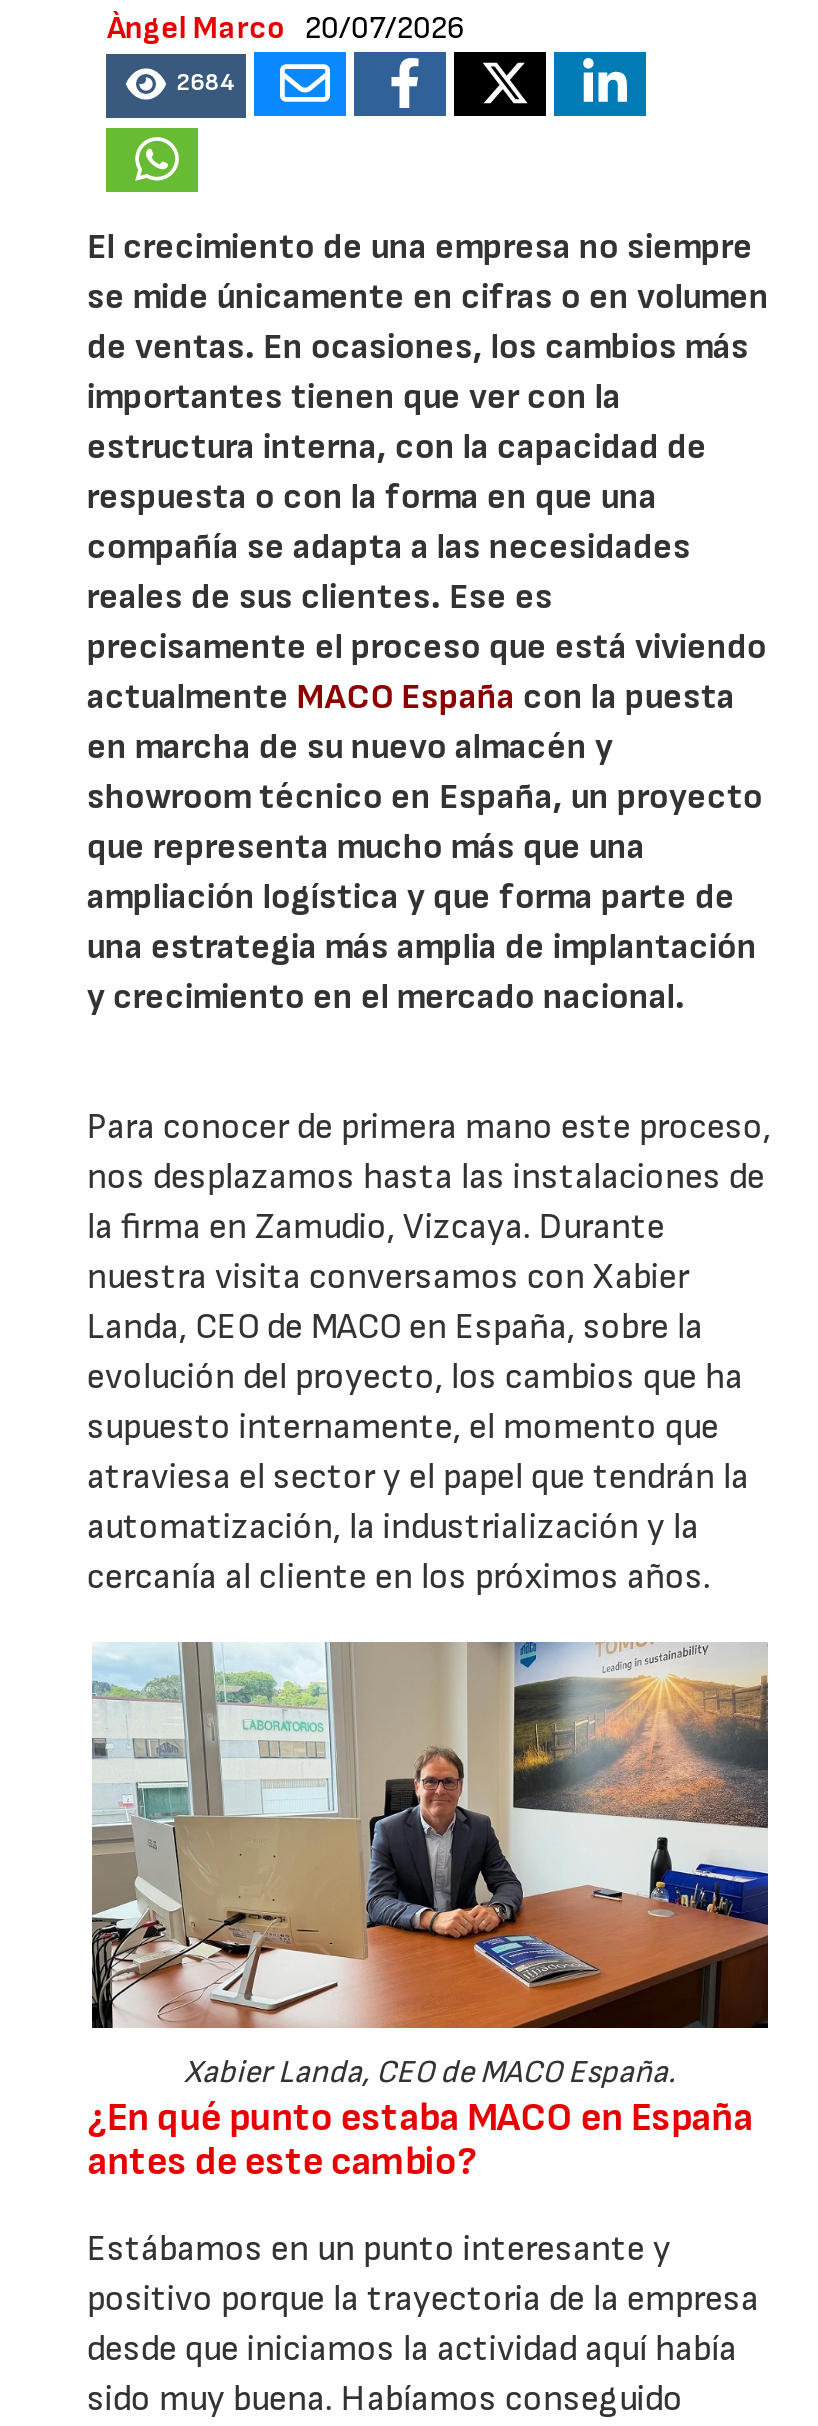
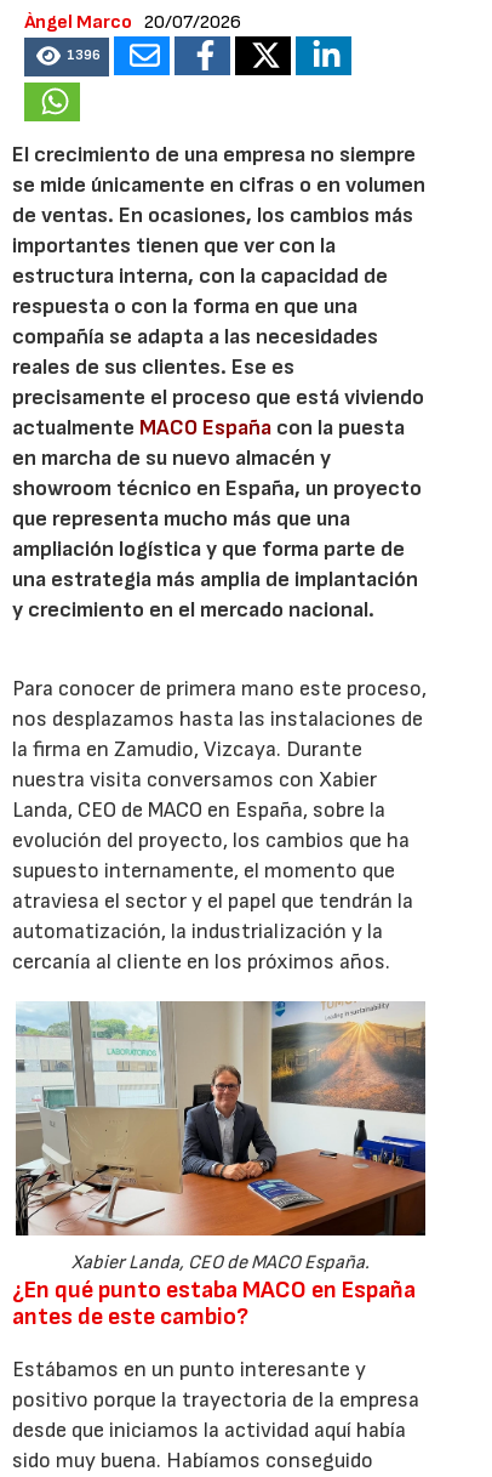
[177,68,235,98] 2684 -> [67,46,101,64] 1396

